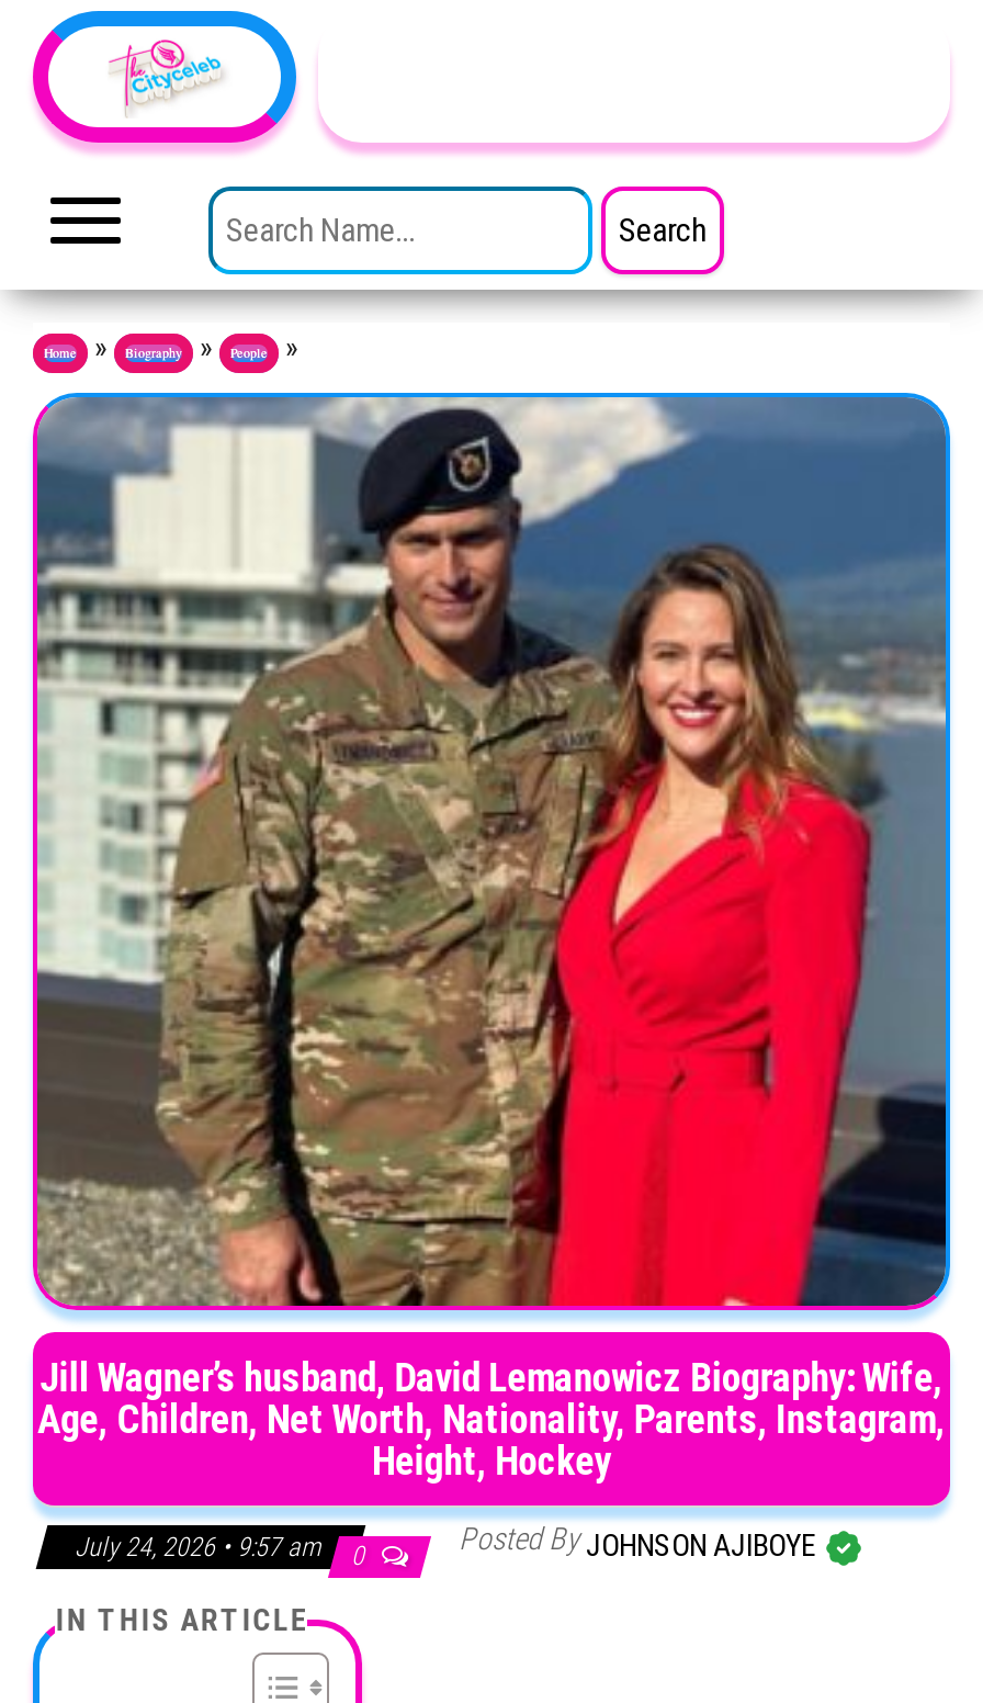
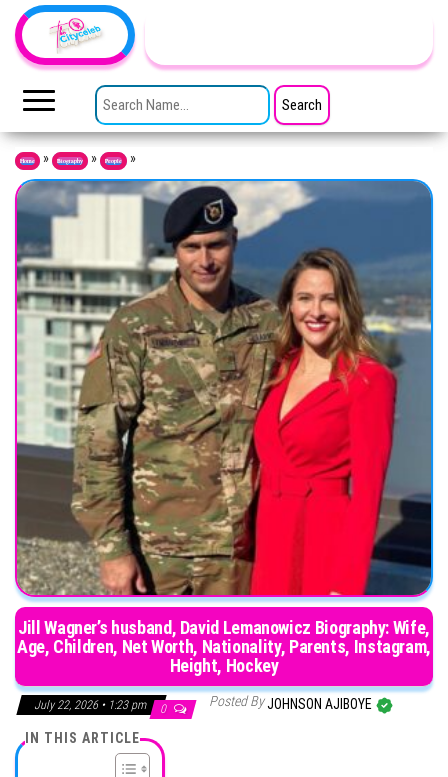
[75,1532,371,1571] July 24, 2026 • 9:57 am 0 -> [34,698,169,716] July 22, 2026 • 1:23 pm 0

